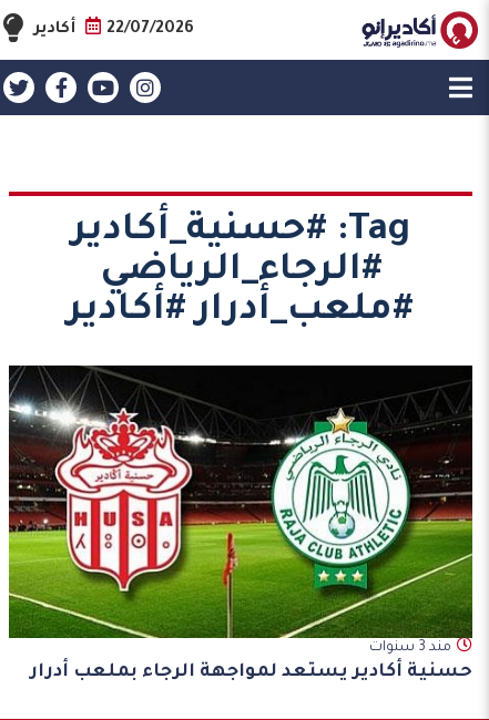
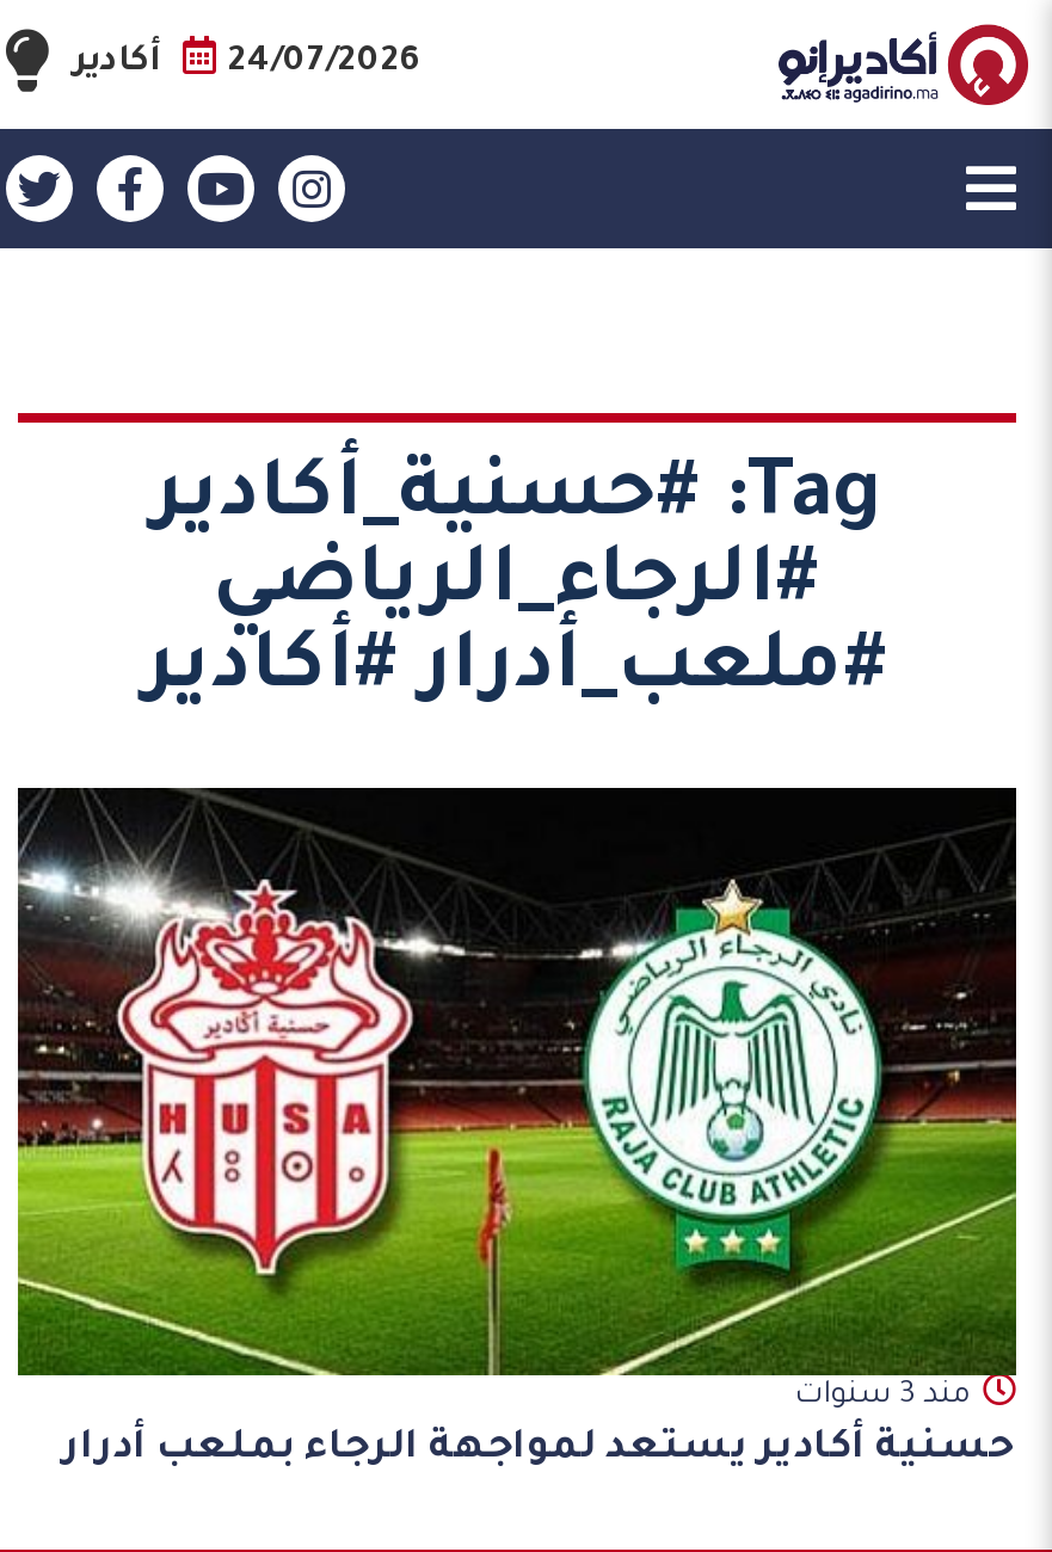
[106,21,194,39] 22/07/2026 -> [228,45,422,84] 24/07/2026

